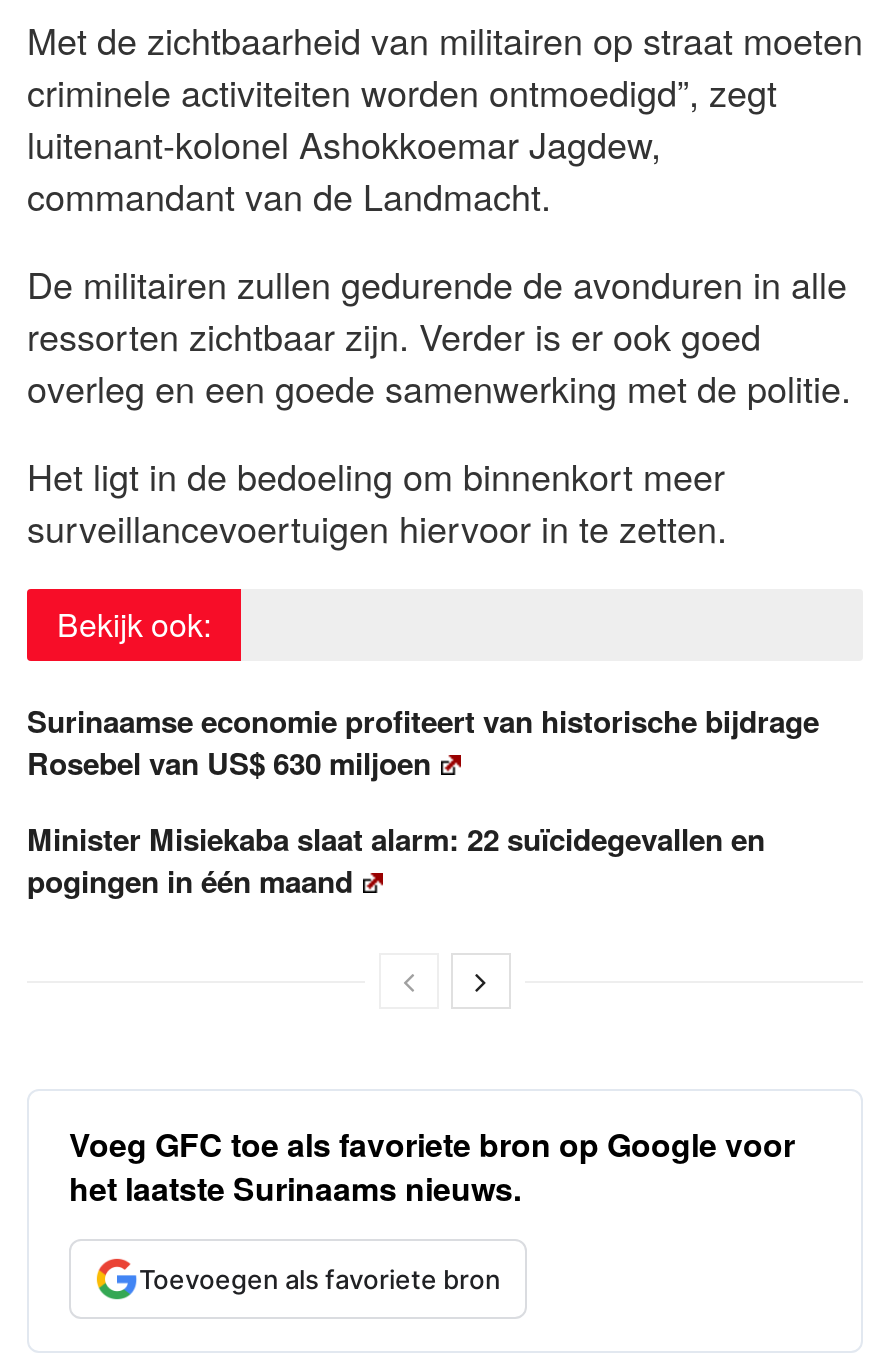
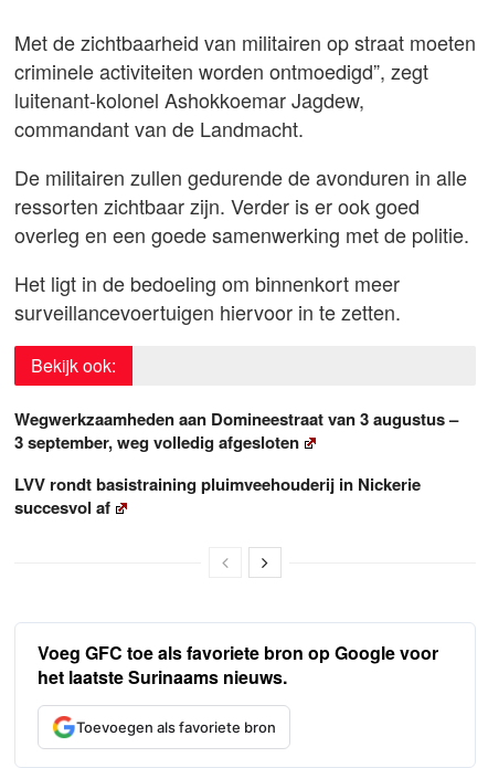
[27,698,819,784] Surinaamse economie profiteert van historische bijdrage | Rosebel van US$ 630 miljoen -> [14,406,458,454] Wegwerkzaamheden aan Domineestraat van 3 augustus – | 3 september, weg volledig afgesloten
[27,816,765,902] Minister Misiekaba slaat alarm: 22 suïcidegevallen en | pogingen in één maand -> [14,471,421,519] LVV rondt basistraining pluimveehouderij in Nickerie | succesvol af

